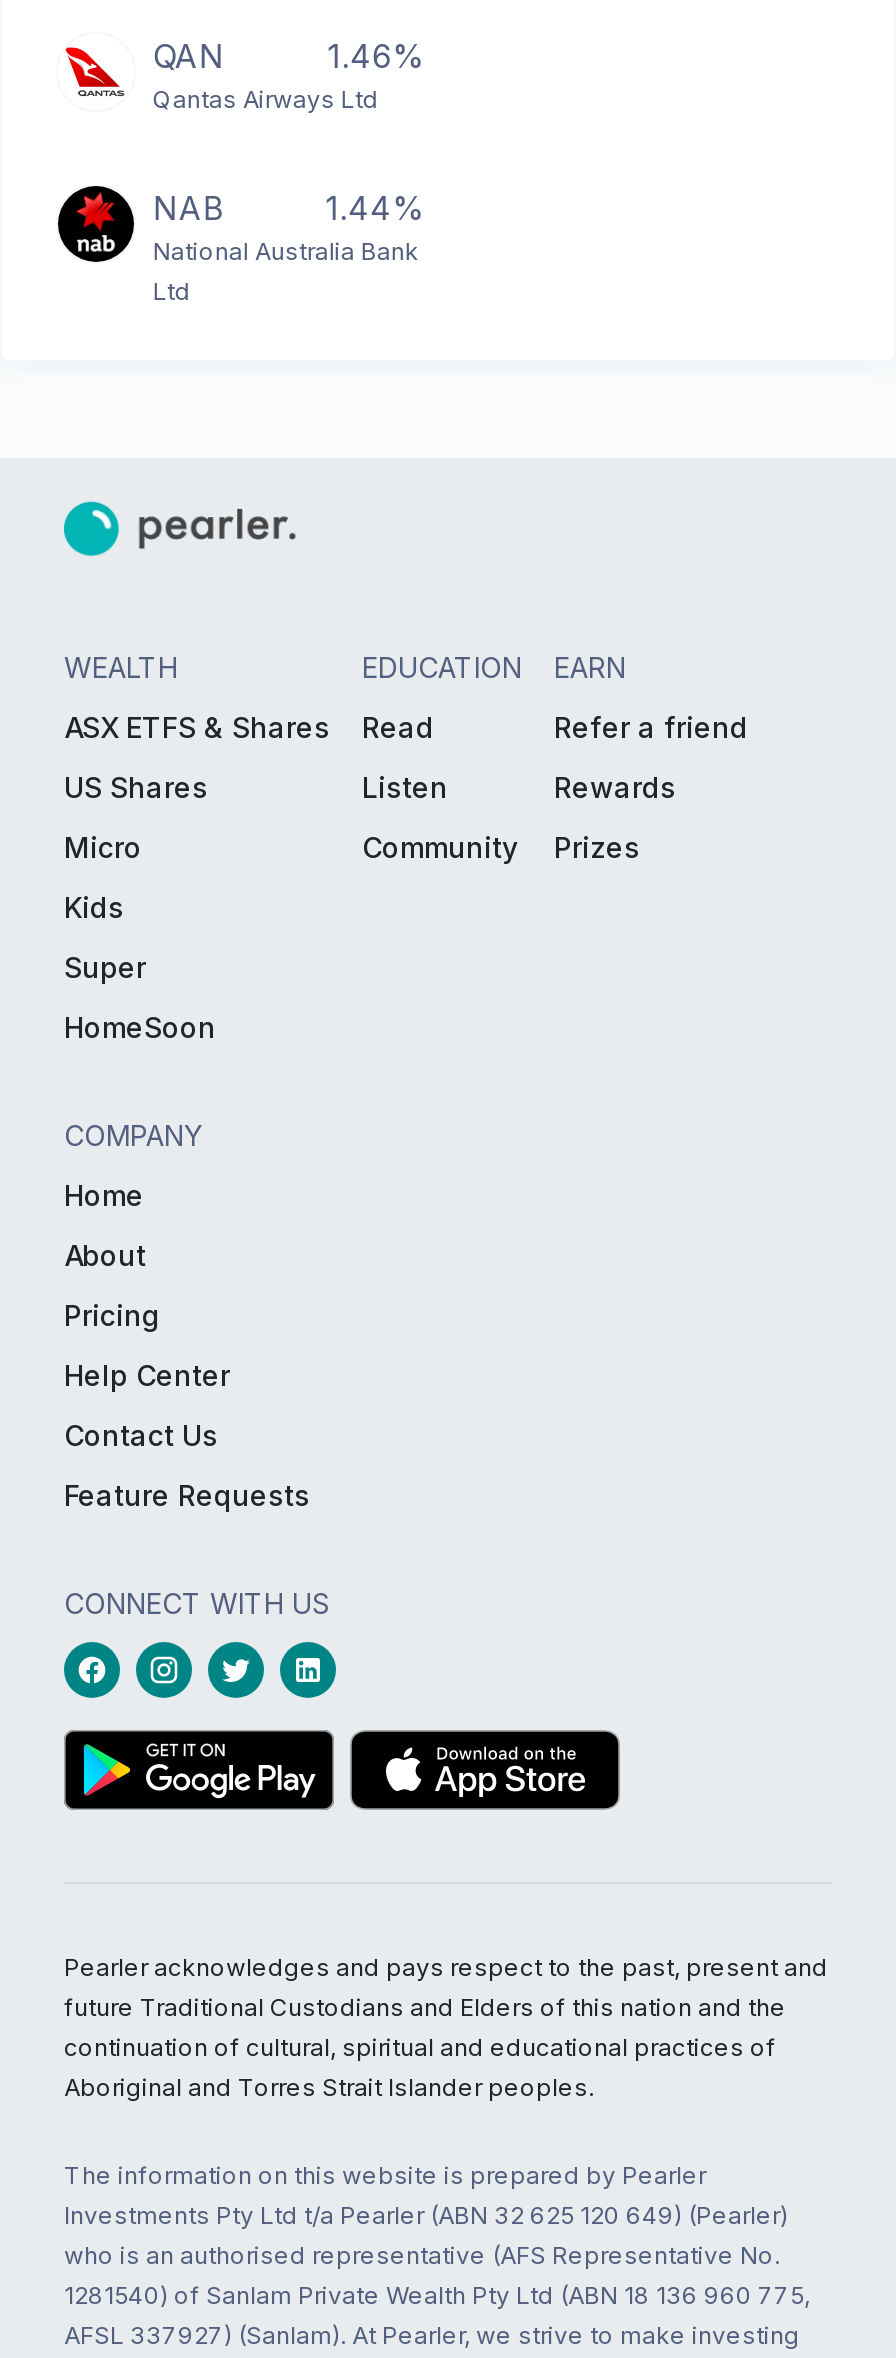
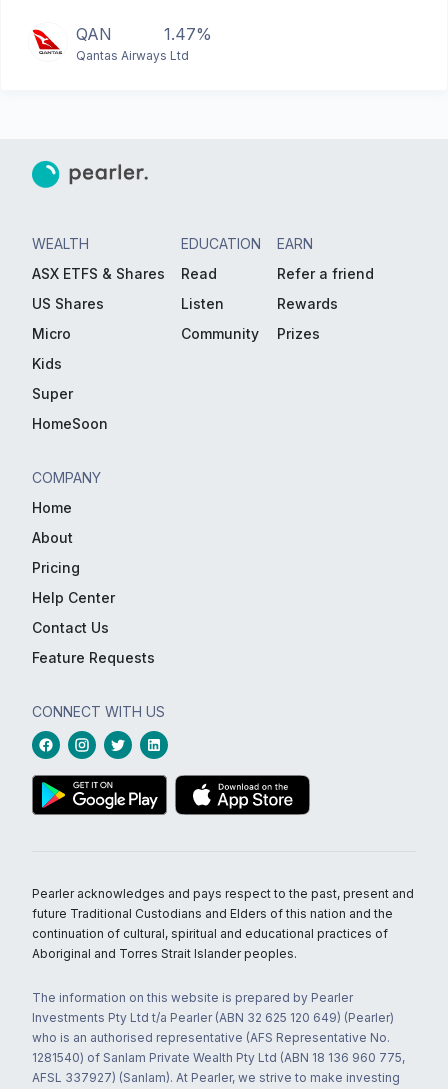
[328,36,424,76] 1.46% -> [164,24,212,44] 1.47%
[56,184,424,306] [image] | NAB | 1.44% | National Australia Bank | Ltd -> none

